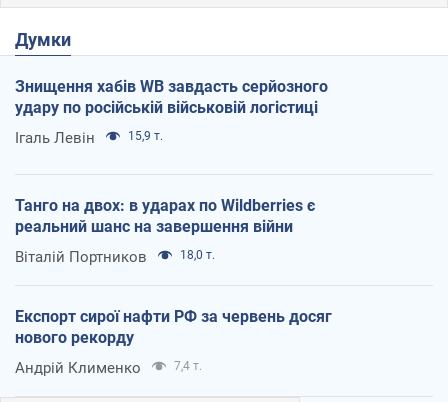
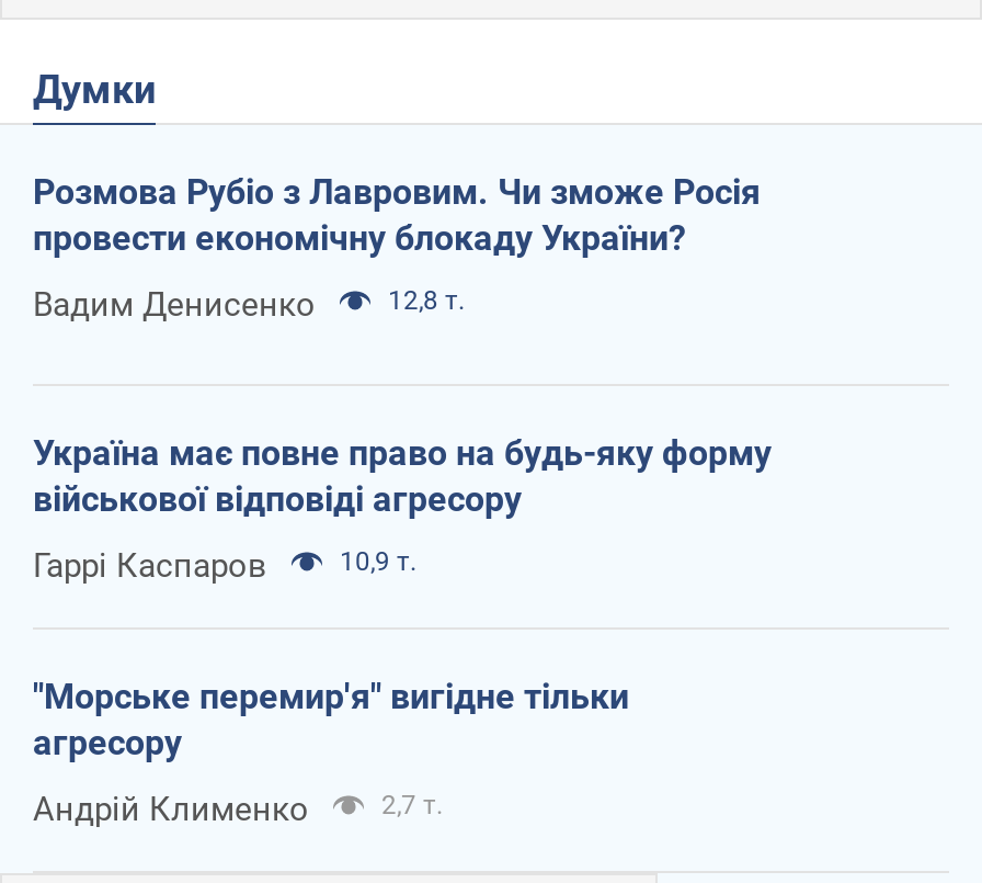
[15,77,328,117] Знищення хабів WB завдасть серйозного | удару по російській військовій логістиці -> [33,172,761,260] Розмова Рубіо з Лавровим. Чи зможе Росія | провести економічну блокаду України?
[15,129,163,147] Ігаль Левін | 15,9 т. -> [33,286,465,326] Вадим Денисенко | 12,8 т.
[15,196,315,236] Танго на двох: в ударах по Wildberries є | реальний шанс на завершення війни -> [33,433,772,521] Україна має повне право на будь-яку форму | військової відповіді агресору
[15,248,215,266] Віталій Портников | 18,0 т. -> [33,547,416,587] Гаррі Каспаров | 10,9 т.
[15,307,332,347] Експорт сирої нафти РФ за червень досяг | нового рекорду -> [33,677,629,764] "Морське перемир'я" вигідне тільки | агресору
[174,359,202,373] 7,4 т. -> [381,791,443,821] 2,7 т.

